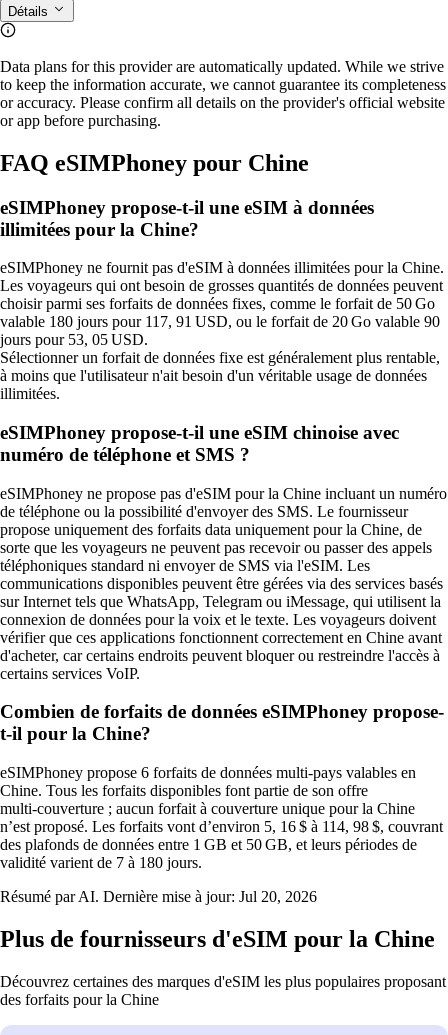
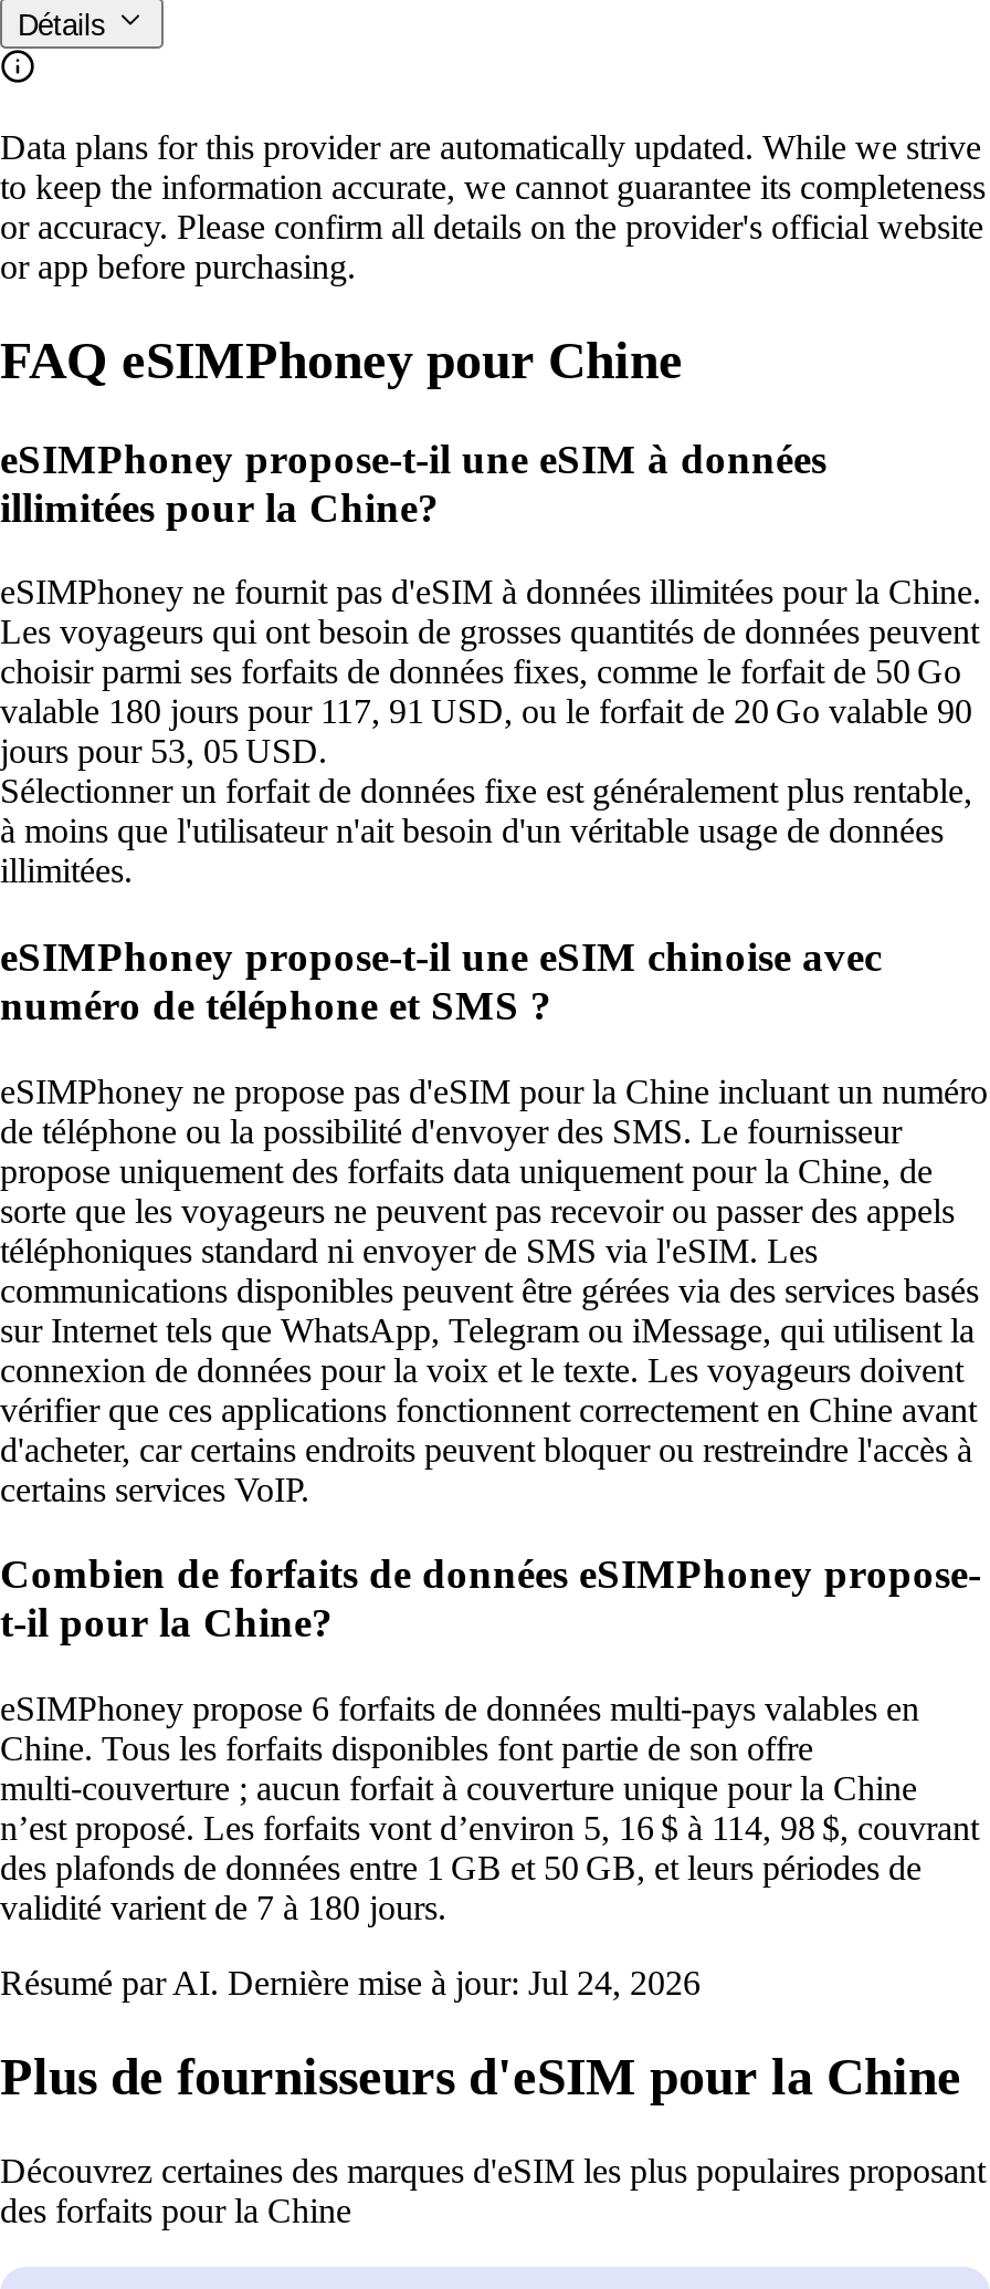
[0,888,317,905] Résumé par AI. Dernière mise à jour: Jul 20, 2026 -> [0,1964,701,2002] Résumé par AI. Dernière mise à jour: Jul 24, 2026

